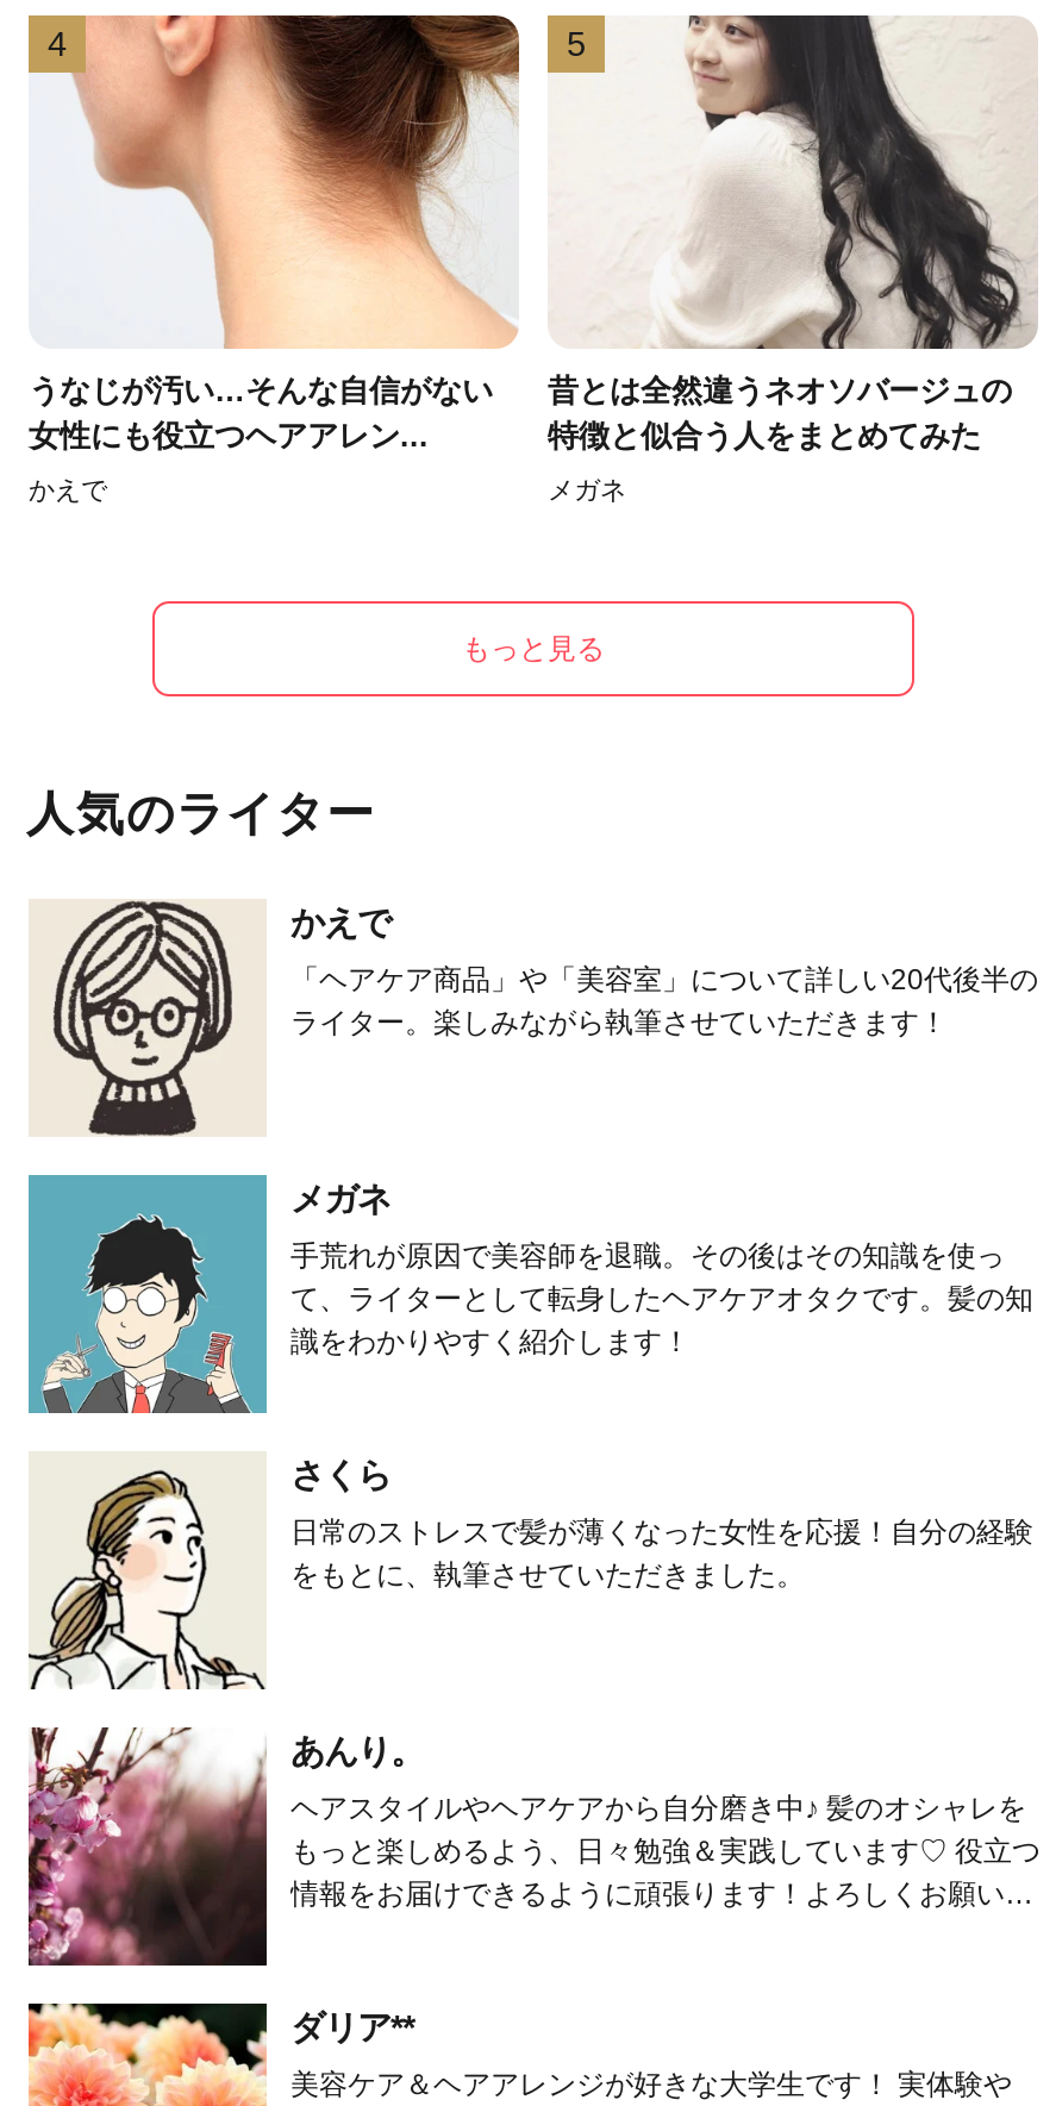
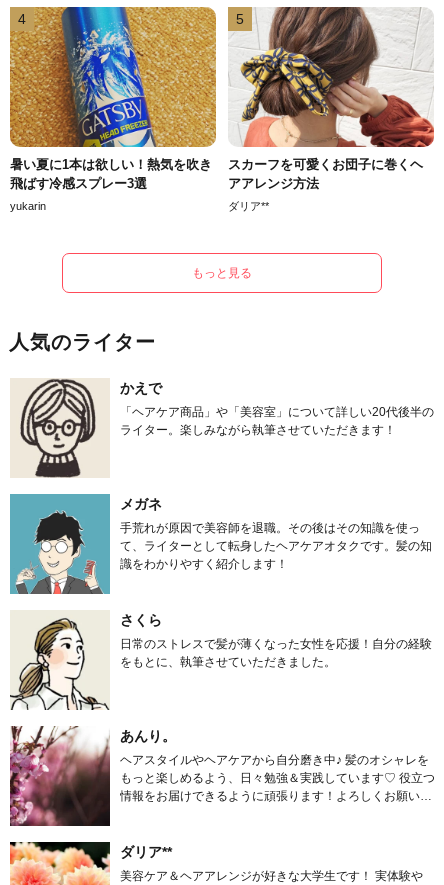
[29,13,519,454] [image] | うなじが汚い…そんな自信がない | 女性にも役立つヘアアレン... -> [9,6,217,191] [image] | 暑い夏に1本は欲しい！熱気を吹き | 飛ばす冷感スプレー3選
[548,15,1036,454] [image] | 昔とは全然違うネオソバージュの | 特徴と似合う人をまとめてみた -> [228,6,434,191] [image] | スカーフを可愛くお団子に巻くヘ | アアレンジ方法
[29,475,107,504] かえで -> [10,200,46,212] yukarin
[548,475,626,504] メガネ -> [228,200,269,212] ダリア**

